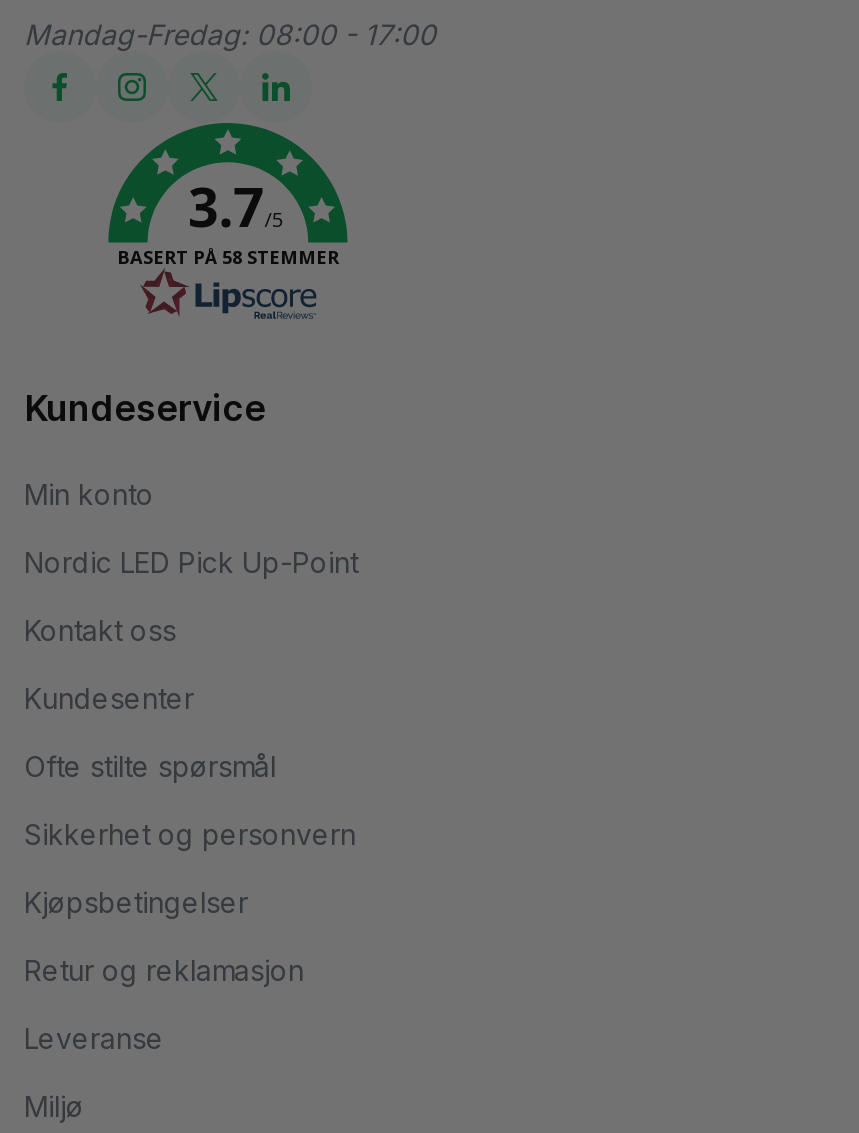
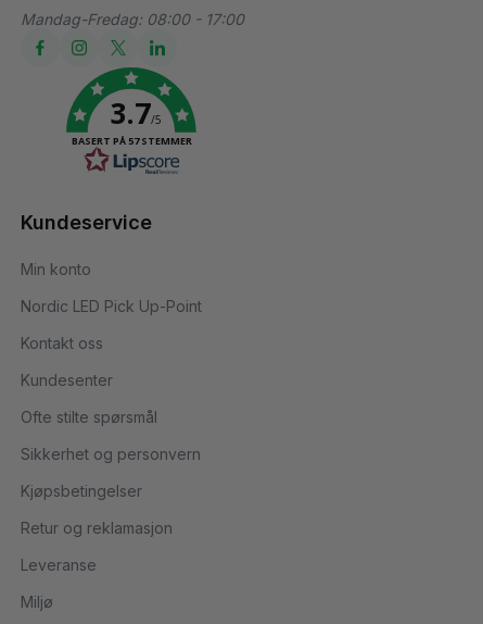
[117,246,340,270] BASERT PÅ 58 STEMMER -> [71,133,192,148] BASERT PÅ 57 STEMMER

